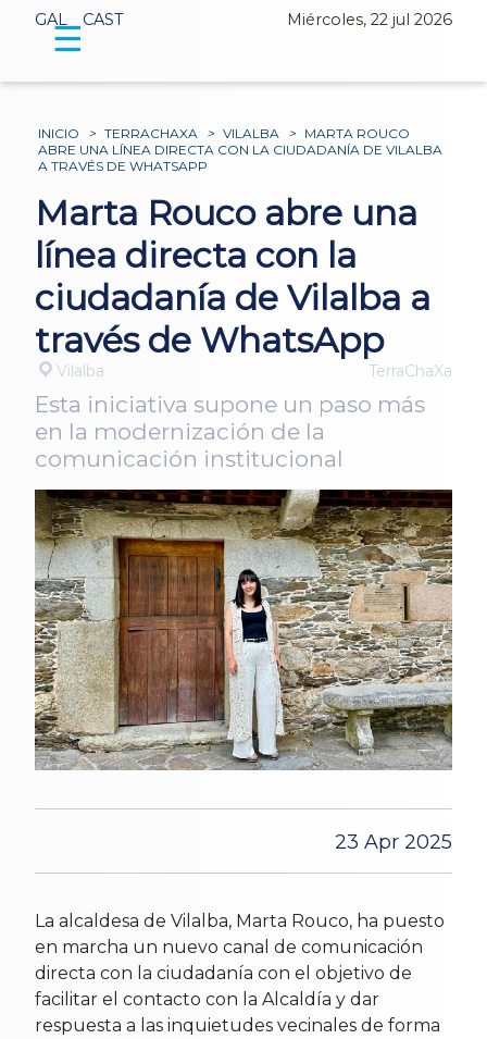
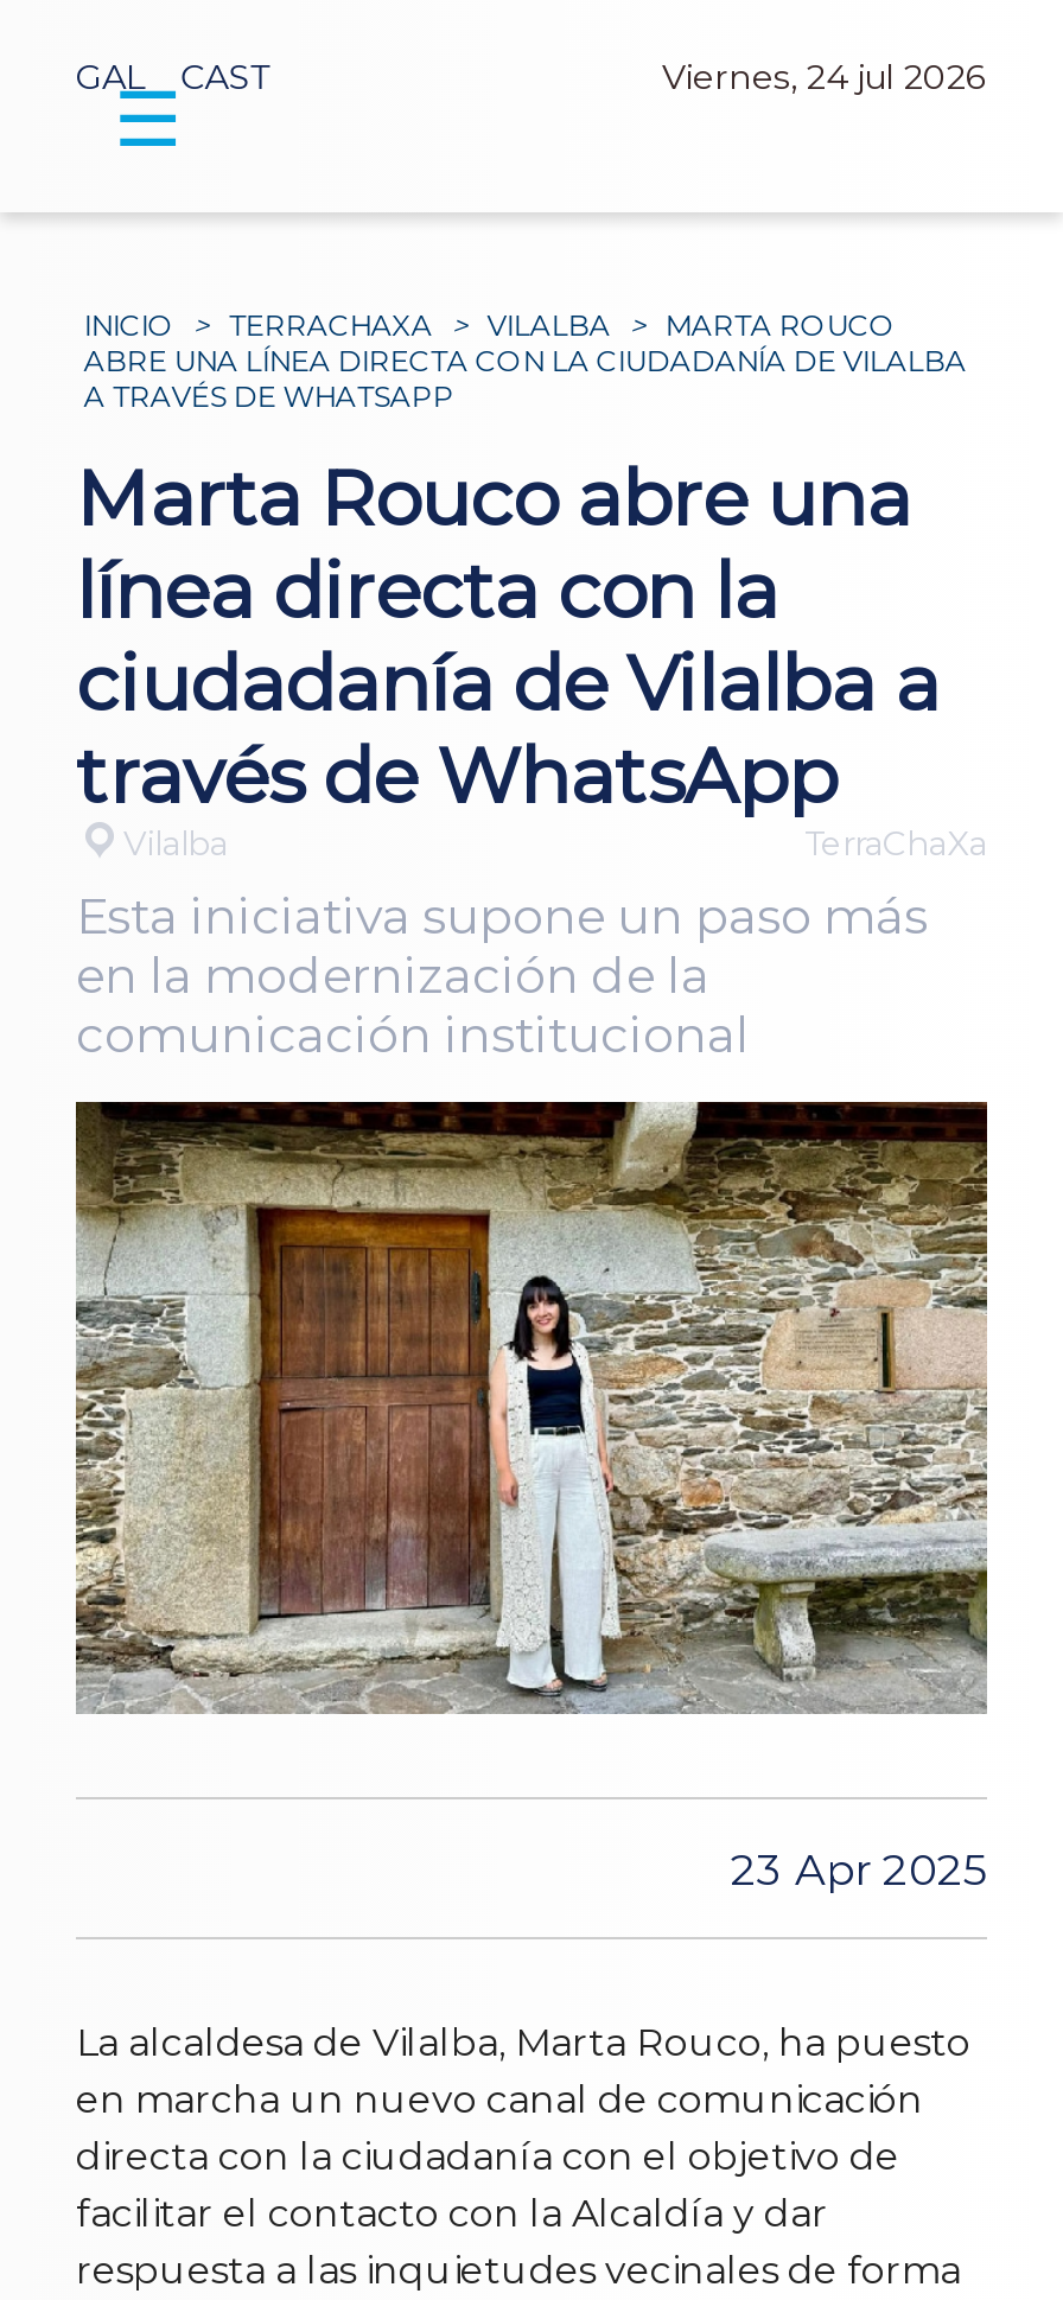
[287,10,452,30] Miércoles, 22 jul 2026 -> [662,56,987,99] Viernes, 24 jul 2026

